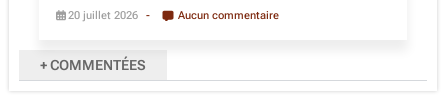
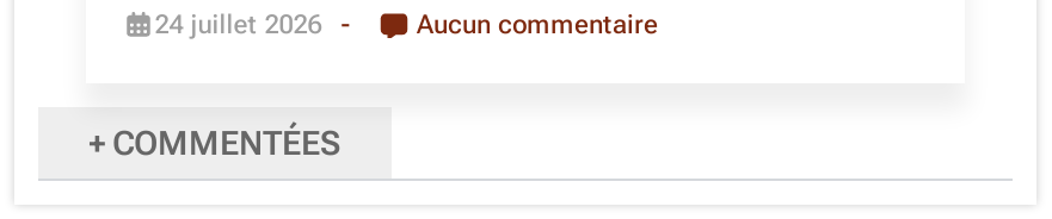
[68,9,138,22] 20 juillet 2026 -> [155,11,322,42] 24 juillet 2026

